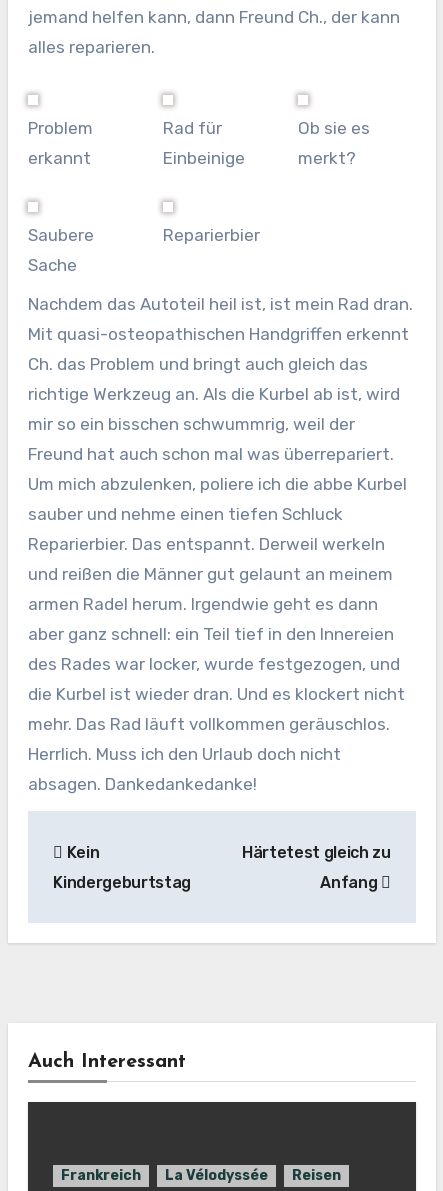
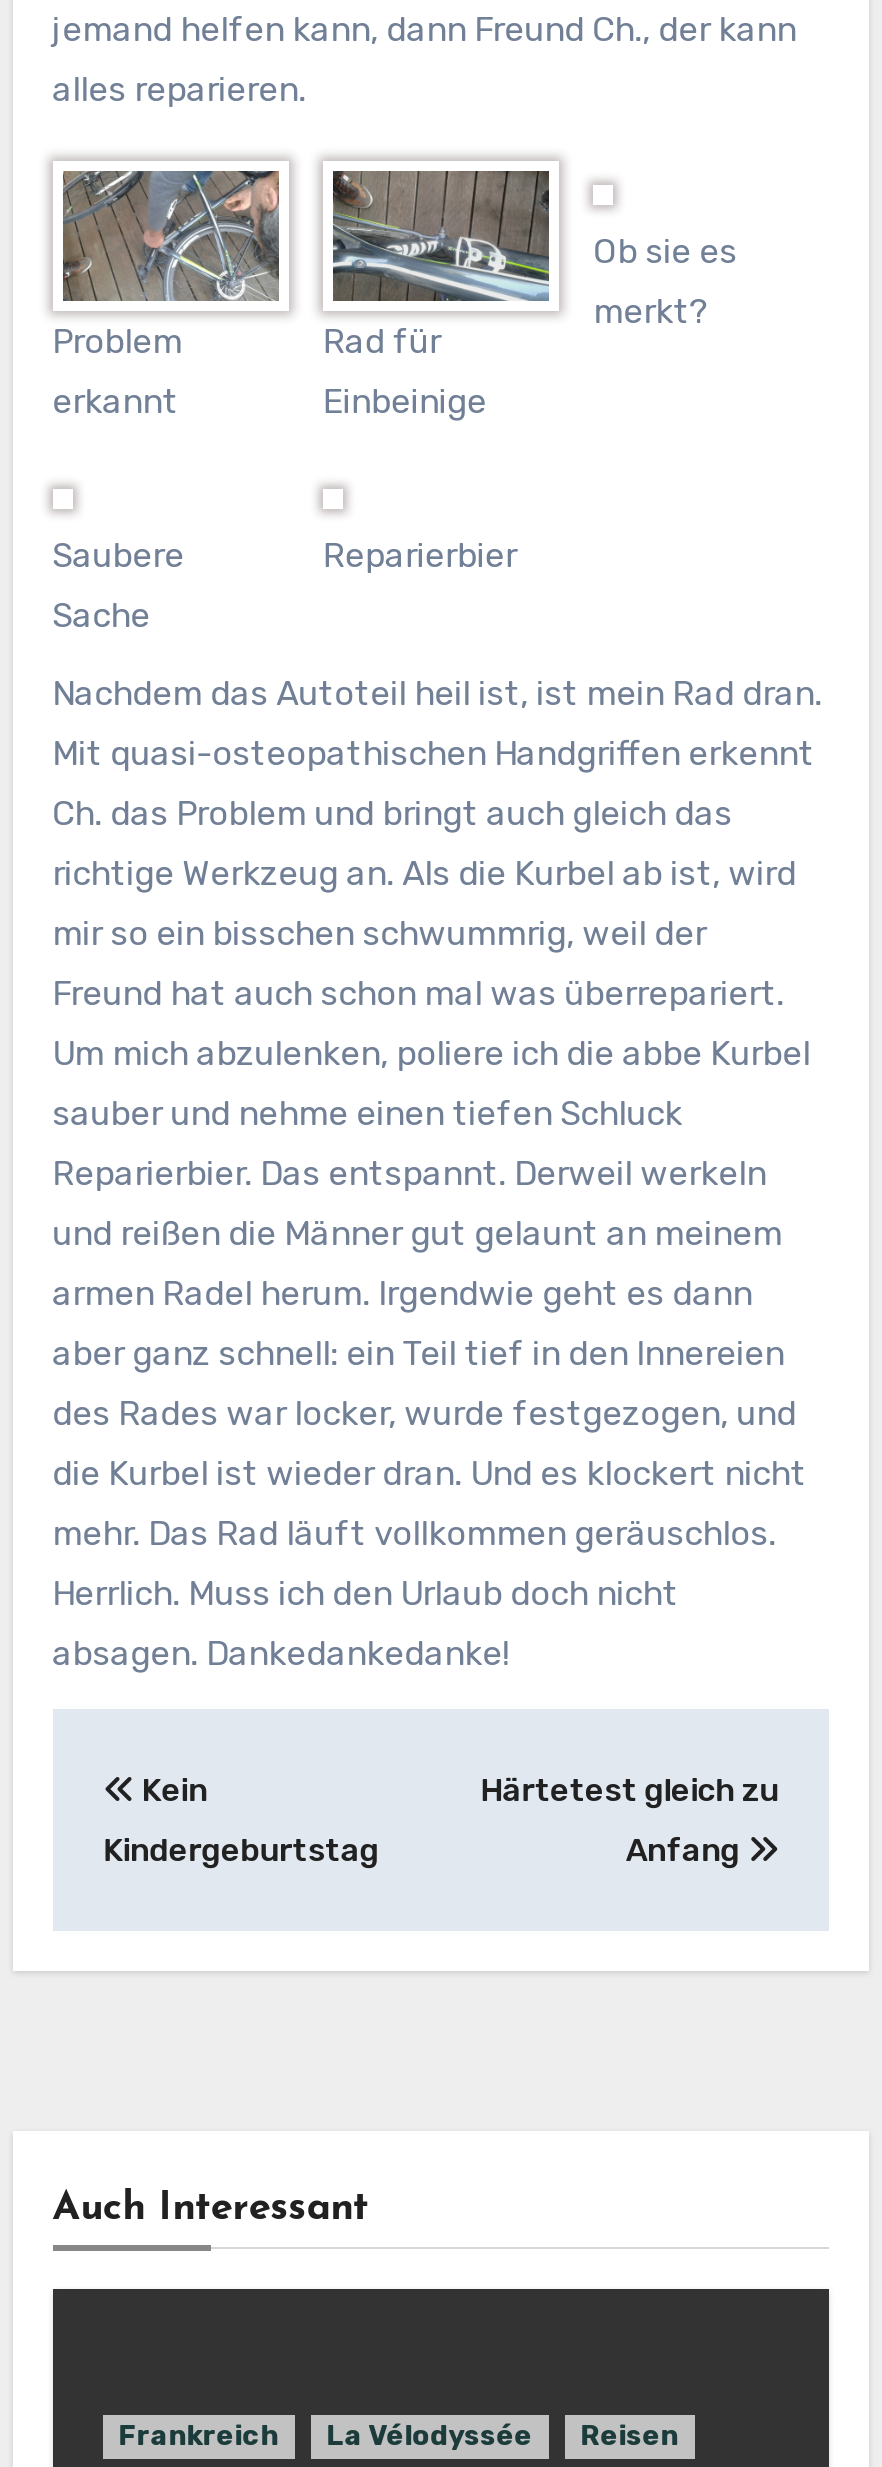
none -> [47,154,295,318] [image]
none -> [317,154,565,318] [image]

